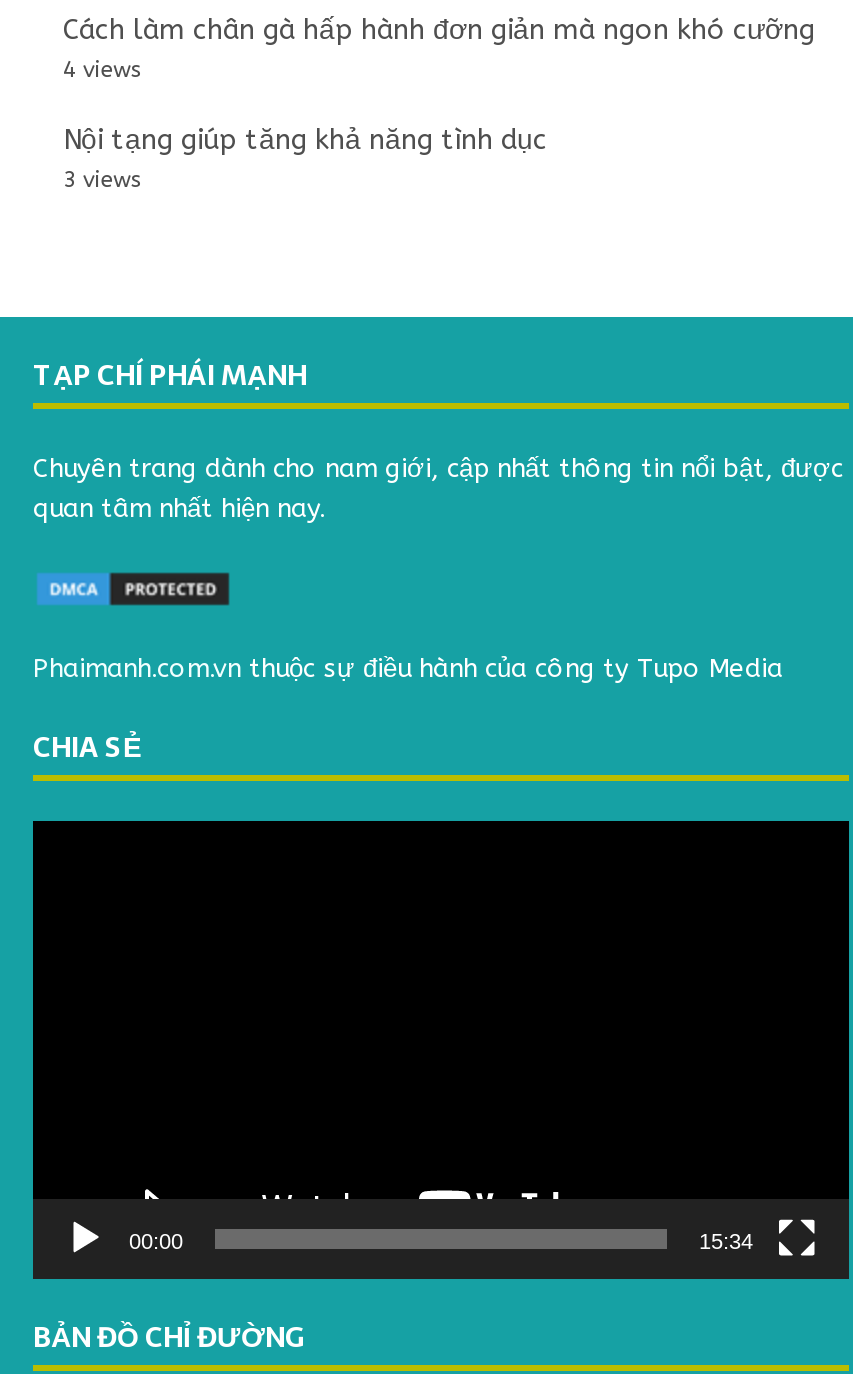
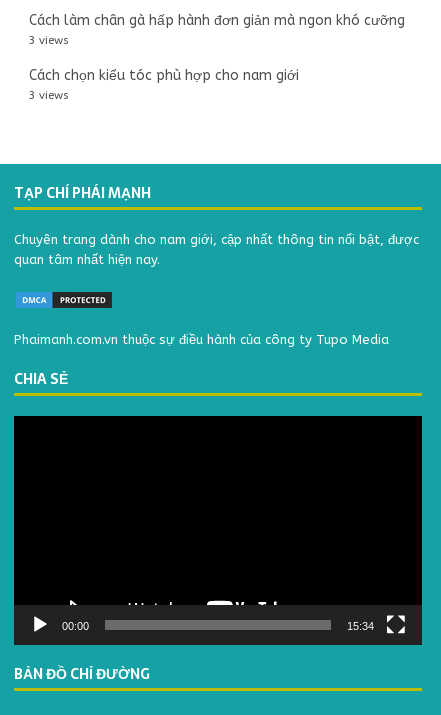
[63,57,143,83] 4 views -> [29,34,69,47] 3 views
[63,123,547,157] Nội tạng giúp tăng khả năng tình dục -> [29,67,299,84] Cách chọn kiểu tóc phù hợp cho nam giới

